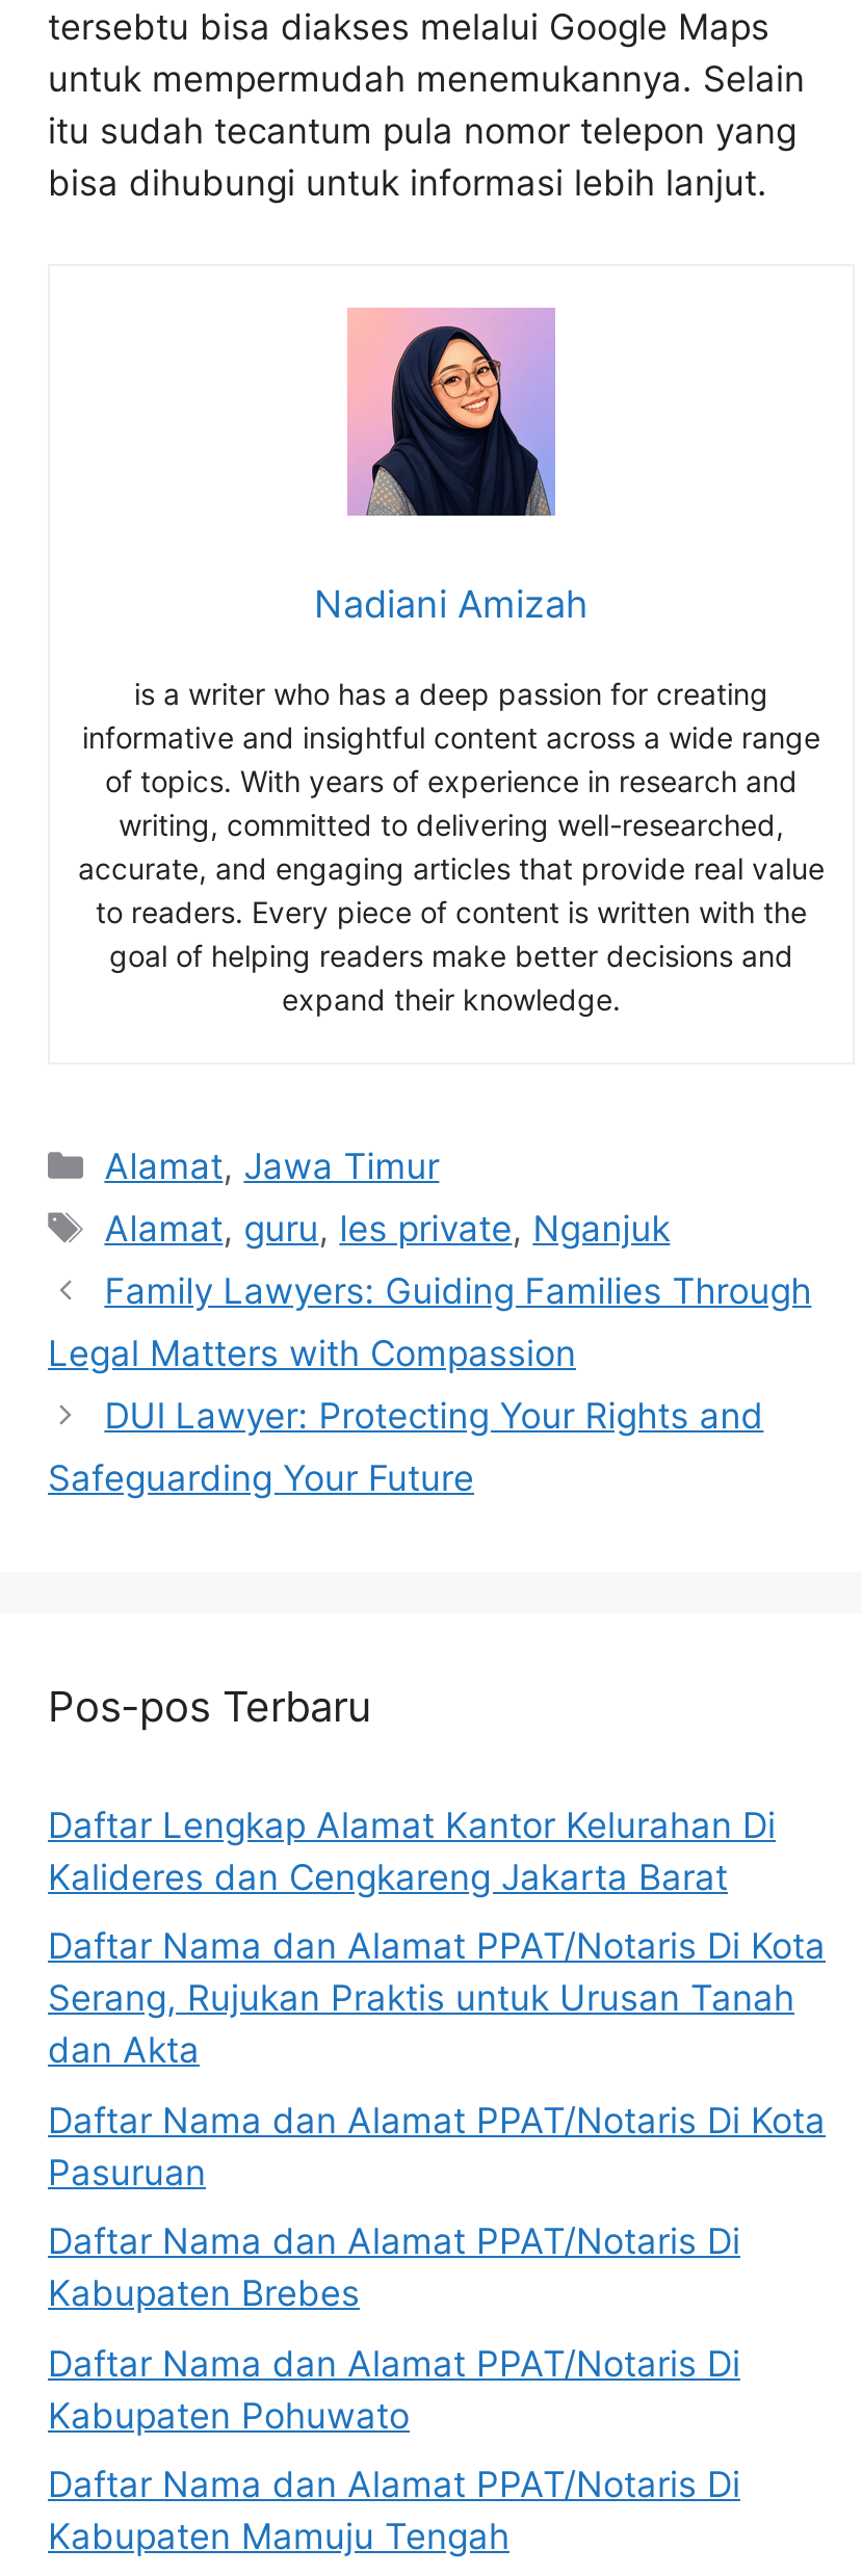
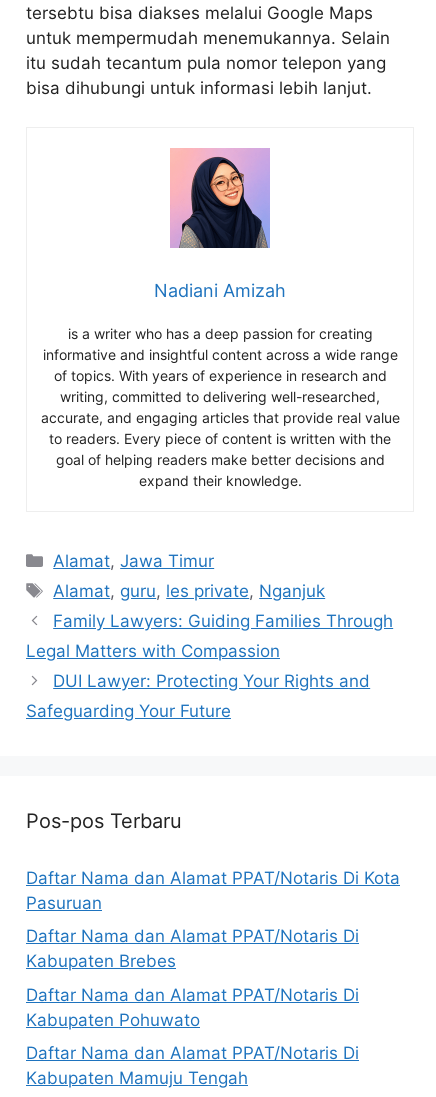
[48,1804,826,2071] Daftar Lengkap Alamat Kantor Kelurahan Di | Kalideres dan Cengkareng Jakarta Barat | Daftar Nama dan Alamat PPAT/Notaris Di Kota | Serang, Rujukan Praktis untuk Urusan Tanah | dan Akta -> none

